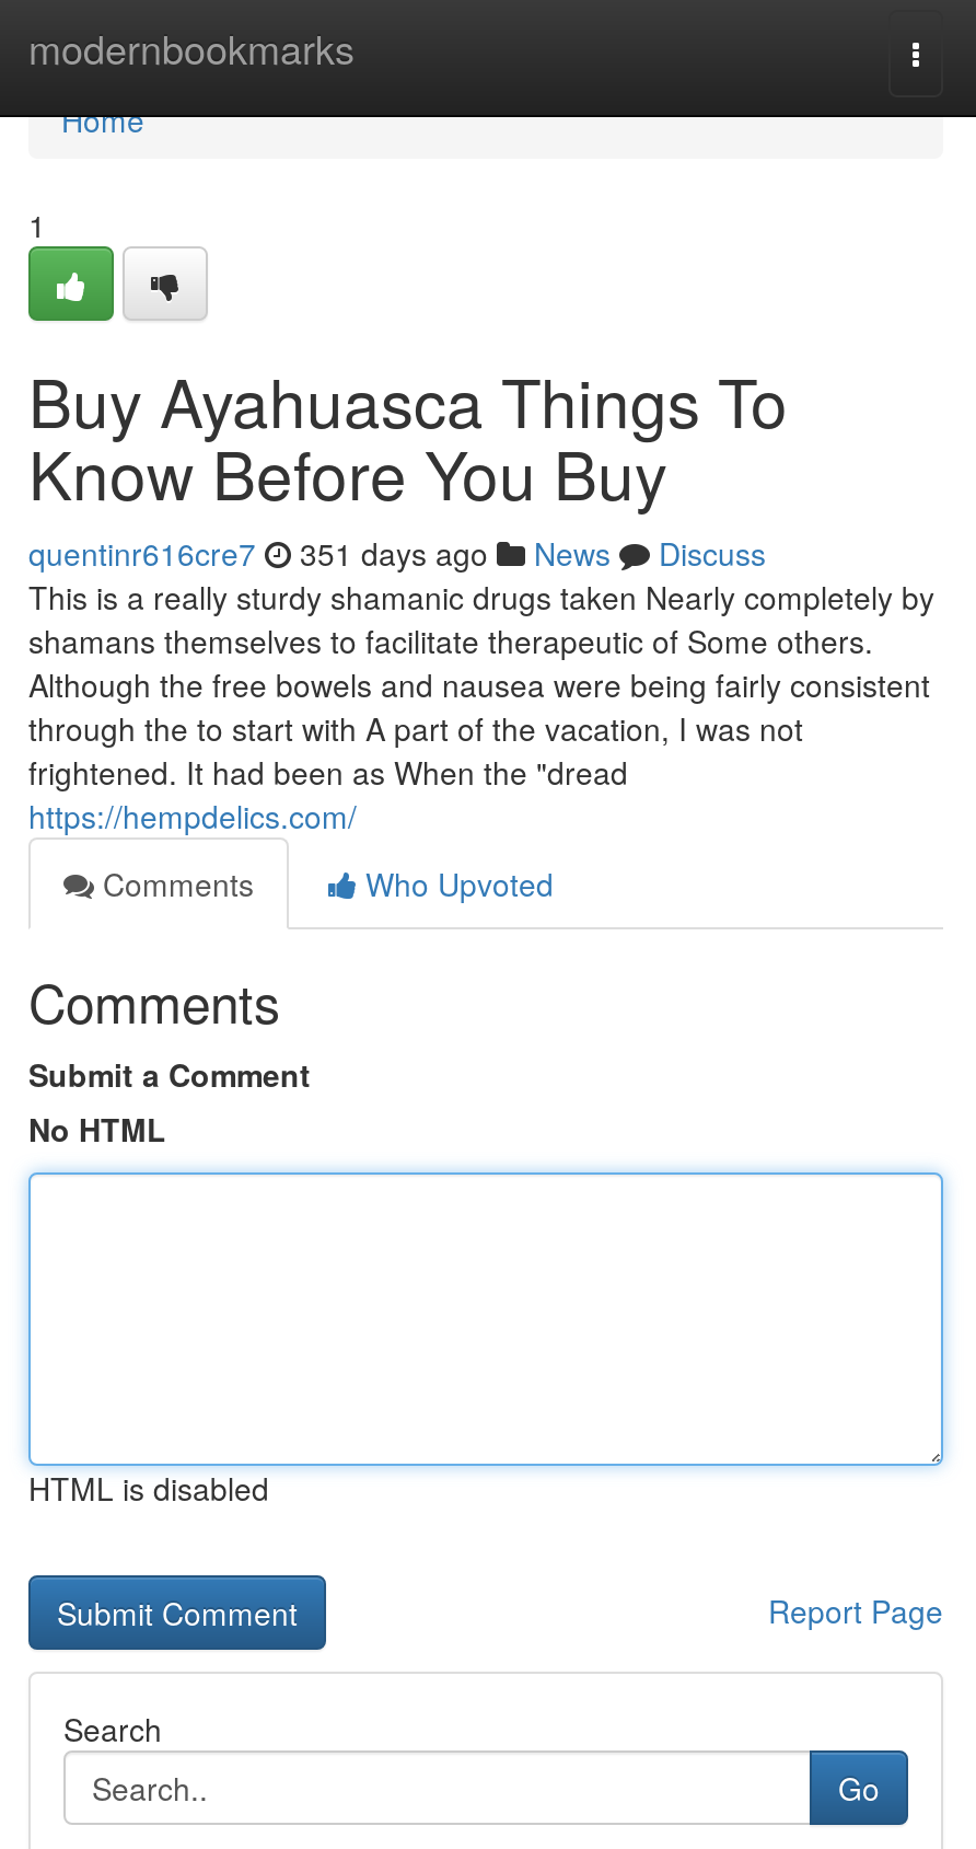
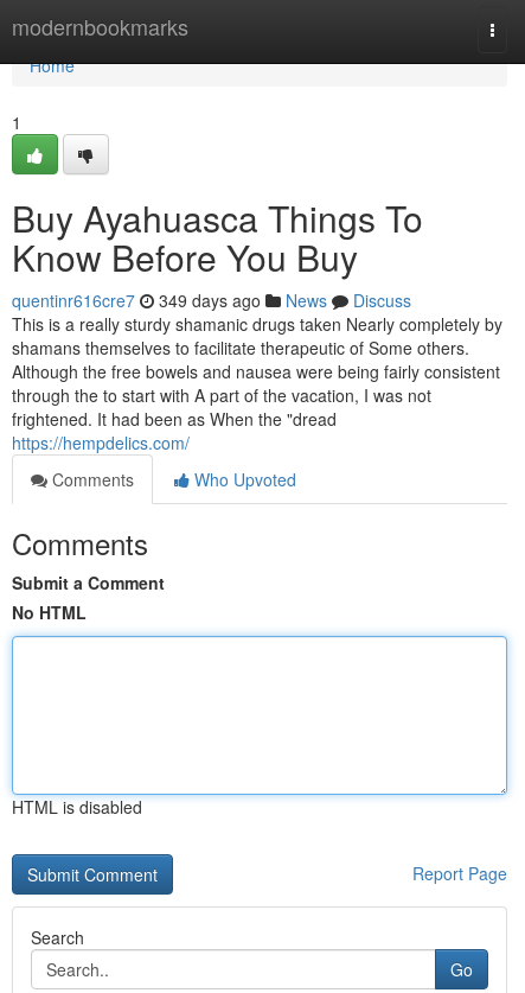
[28,531,766,575] quentinr616cre7 351 days ago News Discuss -> [12,288,411,312] quentinr616cre7 349 days ago News Discuss

